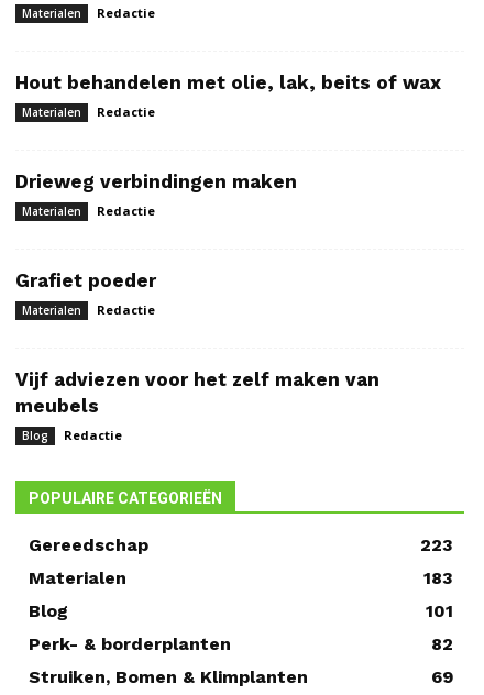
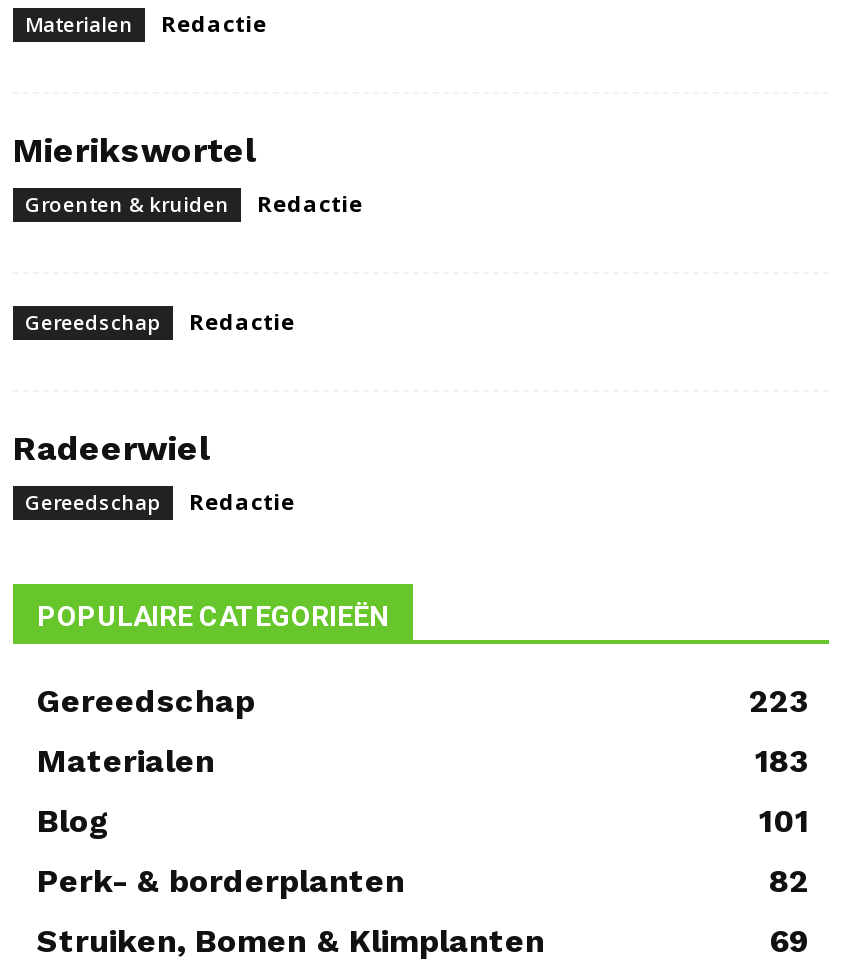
[15,71,441,93] Hout behandelen met olie, lak, beits of wax -> [13,130,257,170] Mierikswortel
[22,104,81,120] Materialen -> [25,190,229,218] Groenten & kruiden
[15,170,297,219] Drieweg verbindingen maken | Materialen -> [25,308,161,336] Gereedschap
[15,269,380,443] Grafiet poeder | Materialen | Redactie | Vijf adviezen voor het zelf maken van | meubels | Blog -> [13,428,211,516] Radeerwiel | Gereedschap

